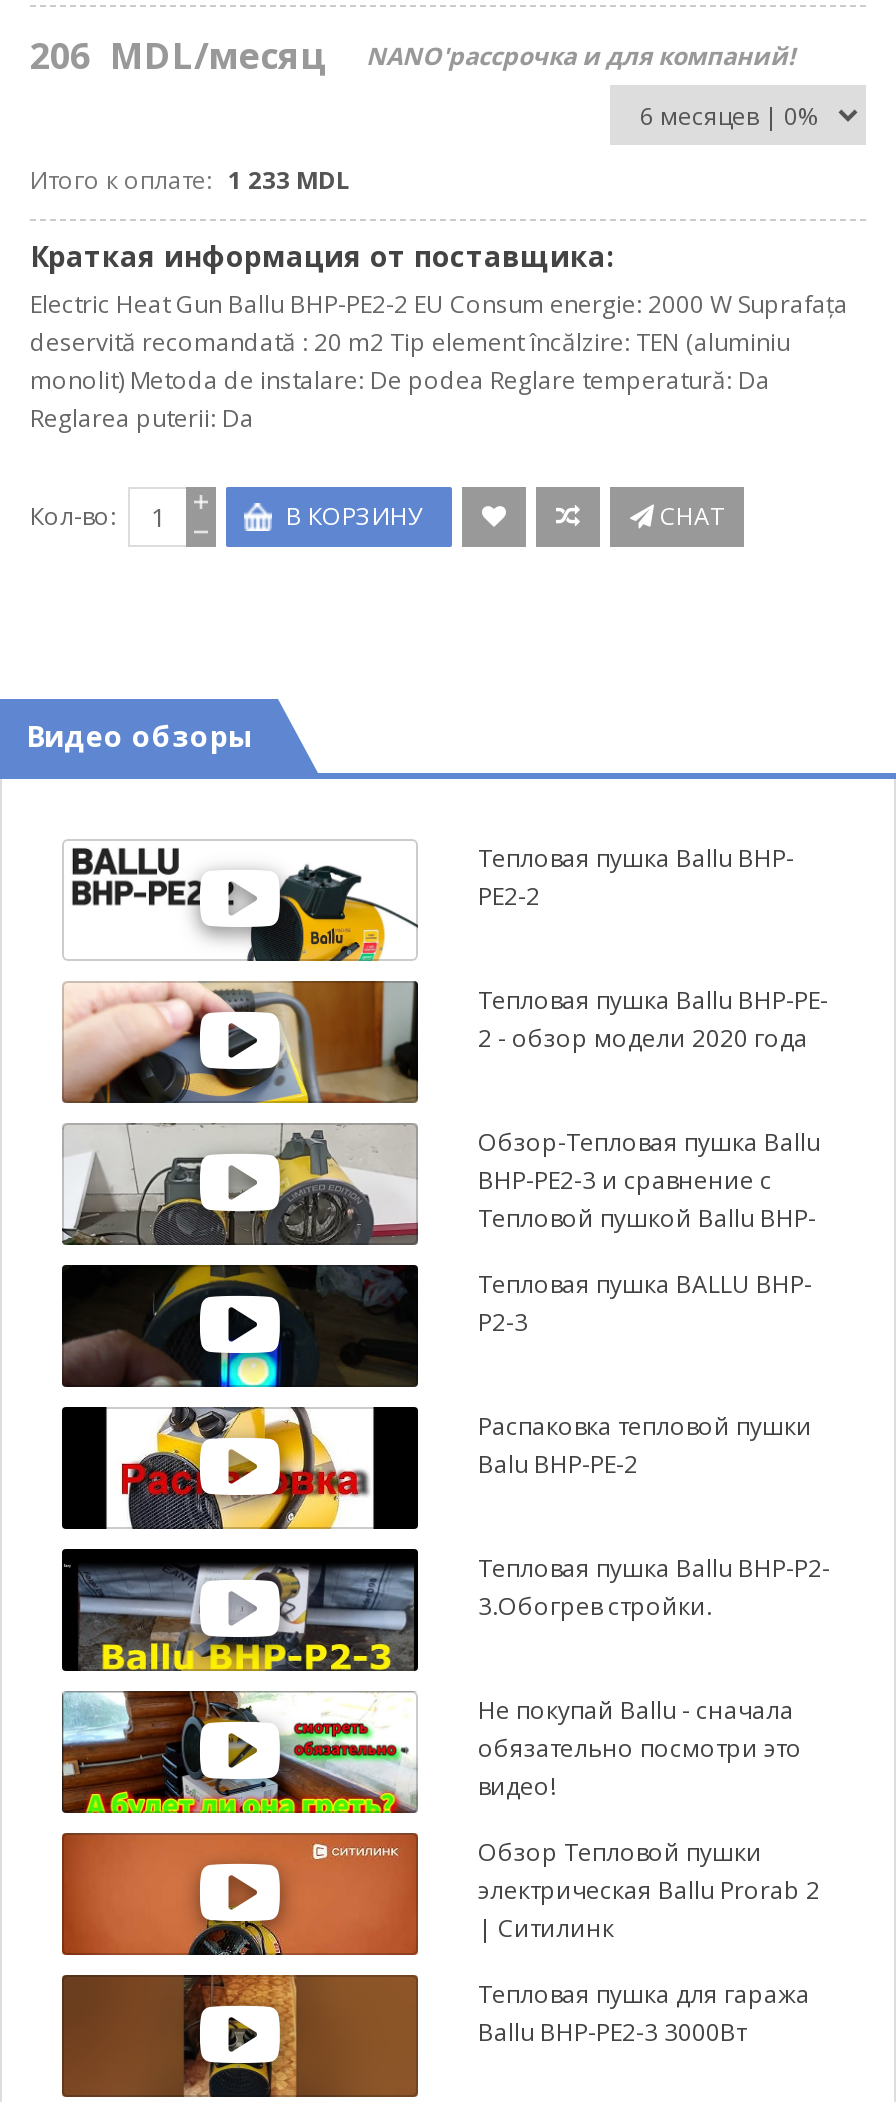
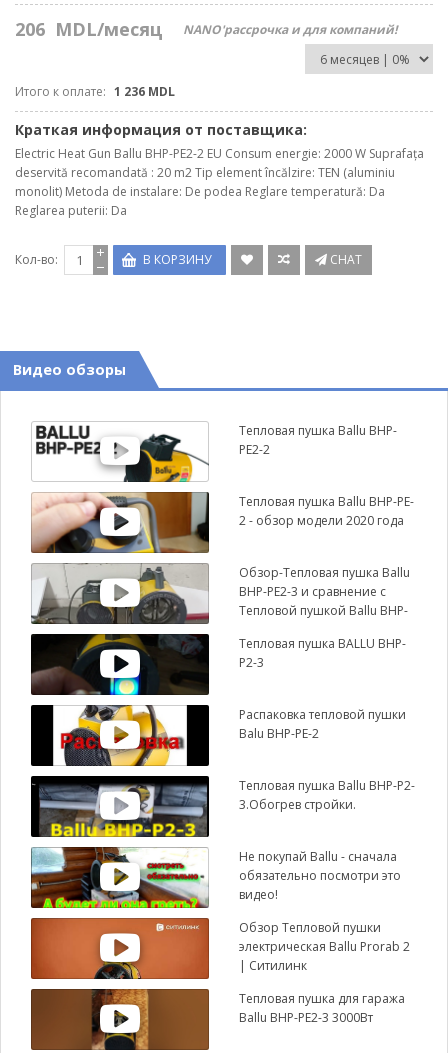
[30,163,350,197] Итого к оплате: 1 233 MDL -> [15,83,175,100] Итого к оплате: 1 236 MDL

